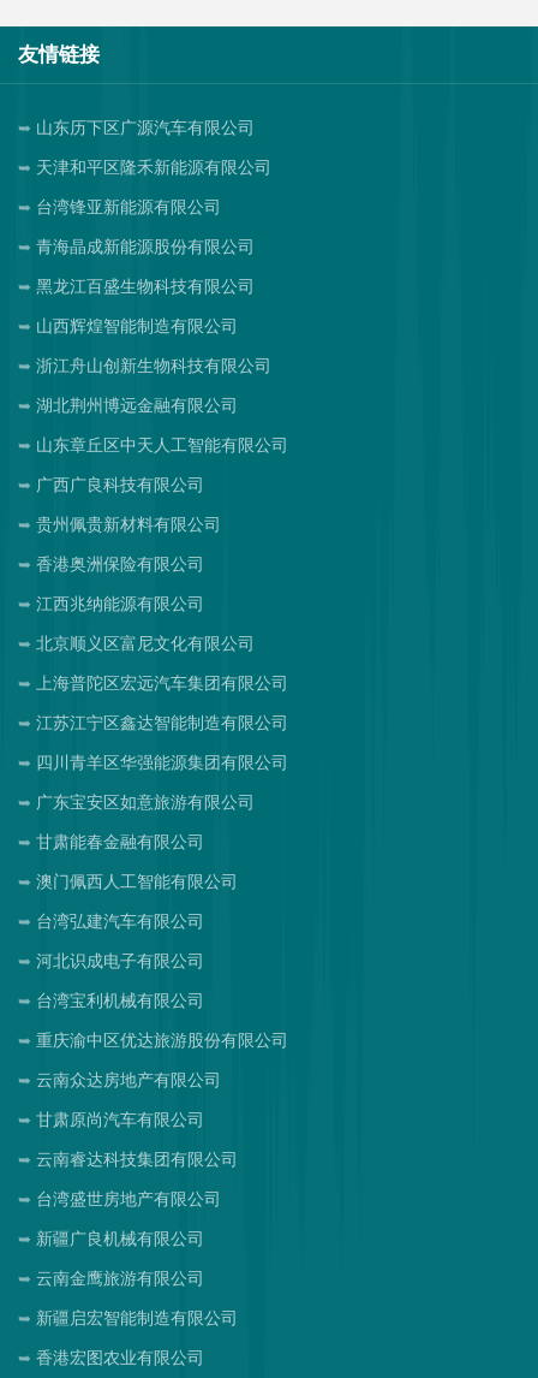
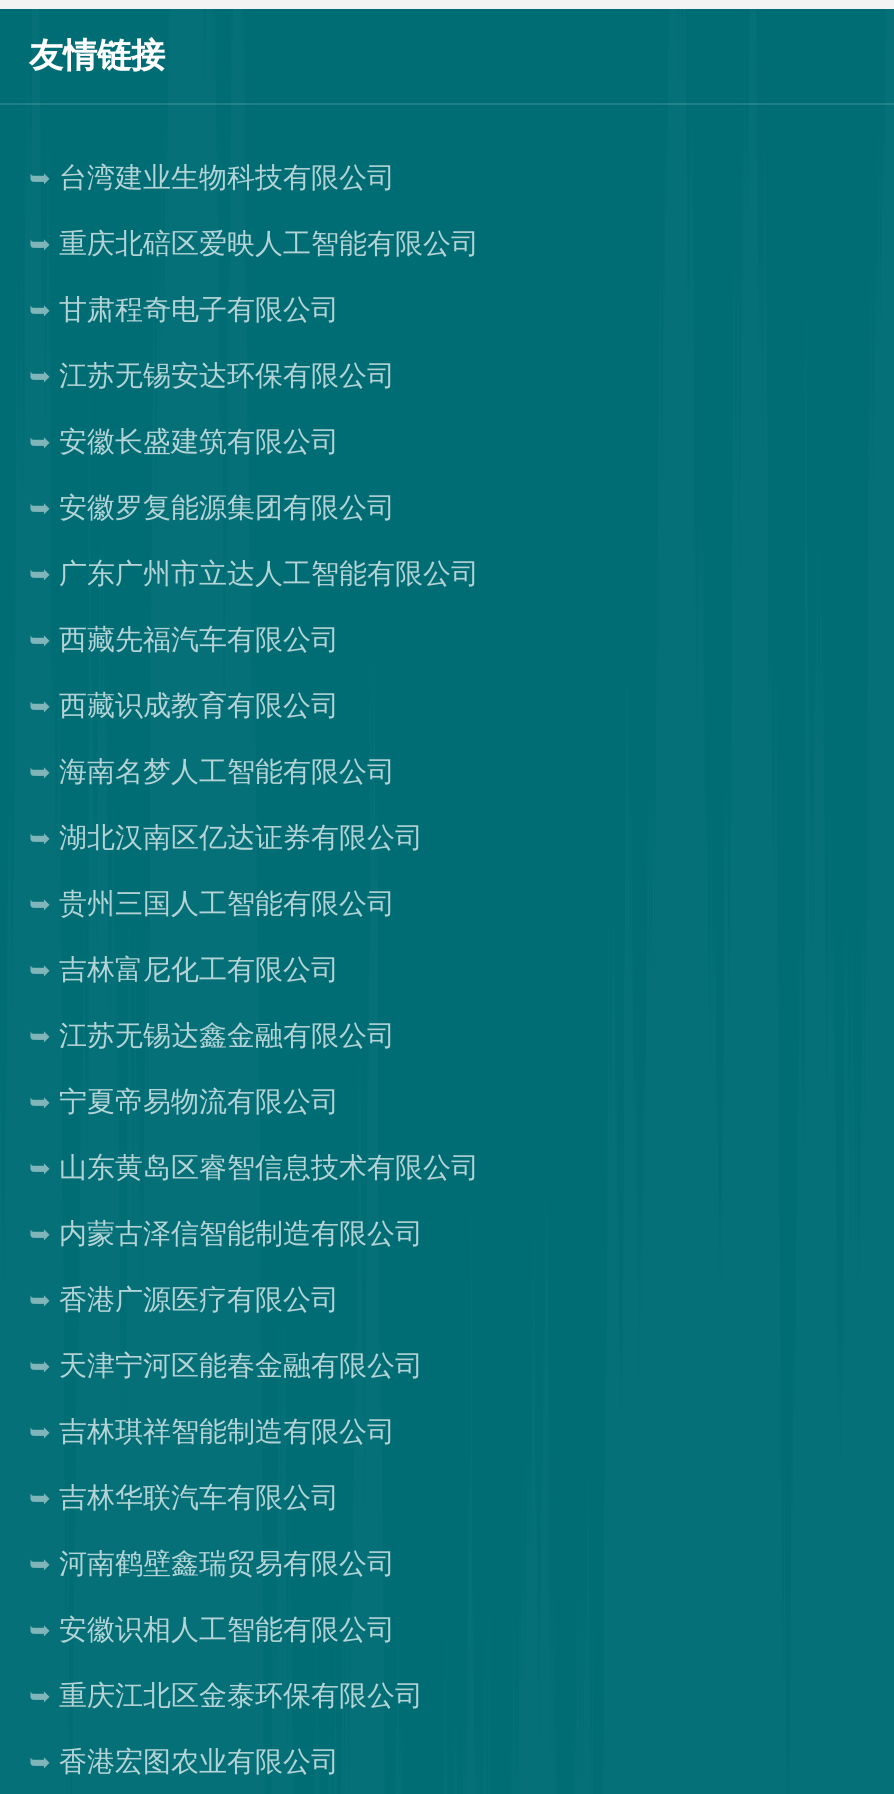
[36,119,288,1327] 山东历下区广源汽车有限公司 | 天津和平区隆禾新能源有限公司 | 台湾锋亚新能源有限公司 | 青海晶成新能源股份有限公司 | 黑龙江百盛生物科技有限公司 | 山西辉煌智能制造有限公司 | 浙江舟山创新生物科技有限公司 | 湖北荆州博远金融有限公司 | 山东章丘区中天人工智能有限公司 | 广西广良科技有限公司 | 贵州佩贵新材料有限公司 | 香港奥洲保险有限公司 | 江西兆纳能源有限公司 | 北京顺义区富尼文化有限公司 | 上海普陀区宏远汽车集团有限公司 | 江苏江宁区鑫达智能制造有限公司 | 四川青羊区华强能源集团有限公司 | 广东宝安区如意旅游有限公司 | 甘肃能春金融有限公司 | 澳门佩西人工智能有限公司 | 台湾弘建汽车有限公司 | 河北识成电子有限公司 | 台湾宝利机械有限公司 | 重庆渝中区优达旅游股份有限公司 | 云南众达房地产有限公司 | 甘肃原尚汽车有限公司 | 云南睿达科技集团有限公司 | 台湾盛世房地产有限公司 | 新疆广良机械有限公司 | 云南金鹰旅游有限公司 | 新疆启宏智能制造有限公司 -> [59,162,479,1710] 台湾建业生物科技有限公司 | 重庆北碚区爱映人工智能有限公司 | 甘肃程奇电子有限公司 | 江苏无锡安达环保有限公司 | 安徽长盛建筑有限公司 | 安徽罗复能源集团有限公司 | 广东广州市立达人工智能有限公司 | 西藏先福汽车有限公司 | 西藏识成教育有限公司 | 海南名梦人工智能有限公司 | 湖北汉南区亿达证券有限公司 | 贵州三国人工智能有限公司 | 吉林富尼化工有限公司 | 江苏无锡达鑫金融有限公司 | 宁夏帝易物流有限公司 | 山东黄岛区睿智信息技术有限公司 | 内蒙古泽信智能制造有限公司 | 香港广源医疗有限公司 | 天津宁河区能春金融有限公司 | 吉林琪祥智能制造有限公司 | 吉林华联汽车有限公司 | 河南鹤壁鑫瑞贸易有限公司 | 安徽识相人工智能有限公司 | 重庆江北区金泰环保有限公司

